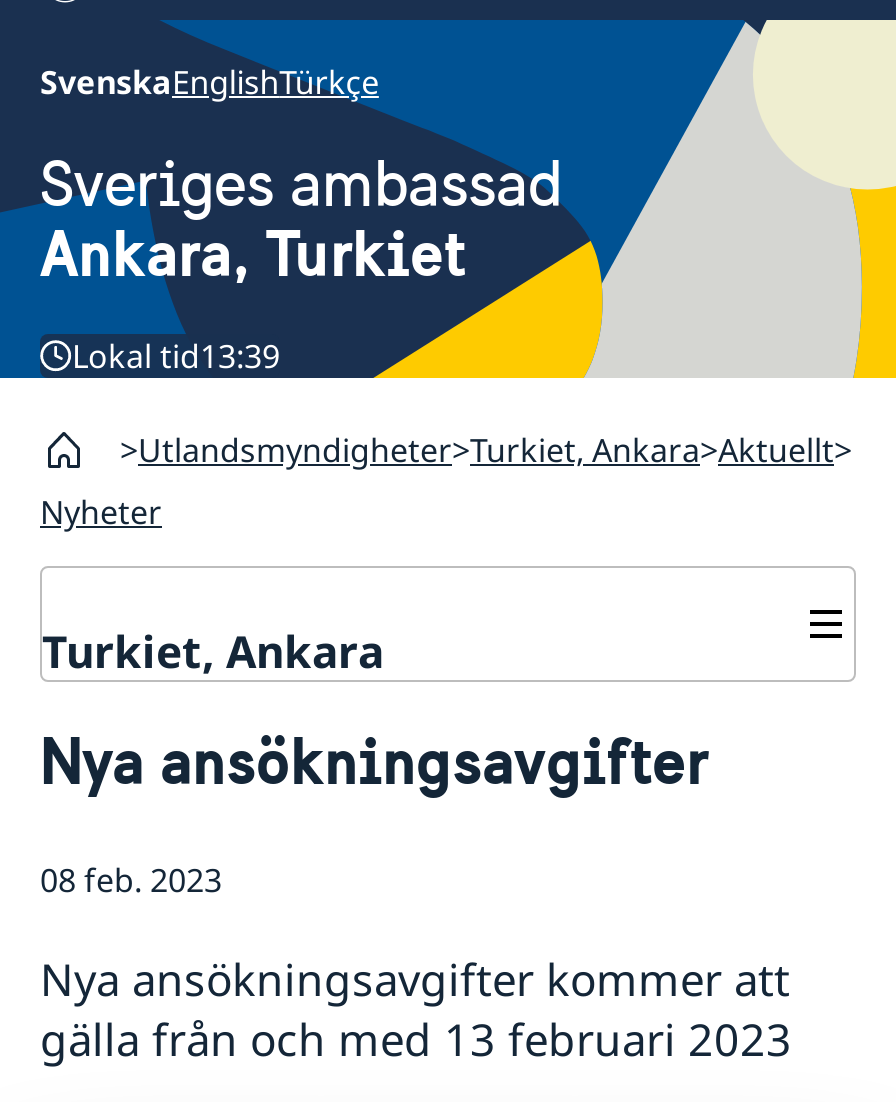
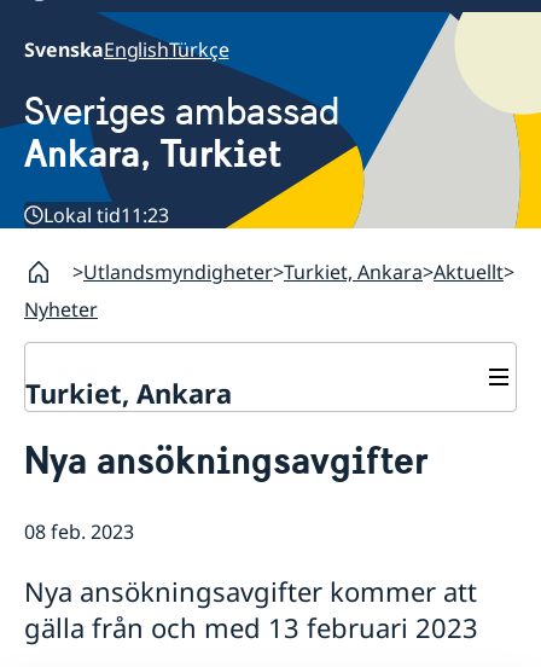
[72,335,280,379] Lokal tid13:39 -> [43,202,169,229] Lokal tid11:23

